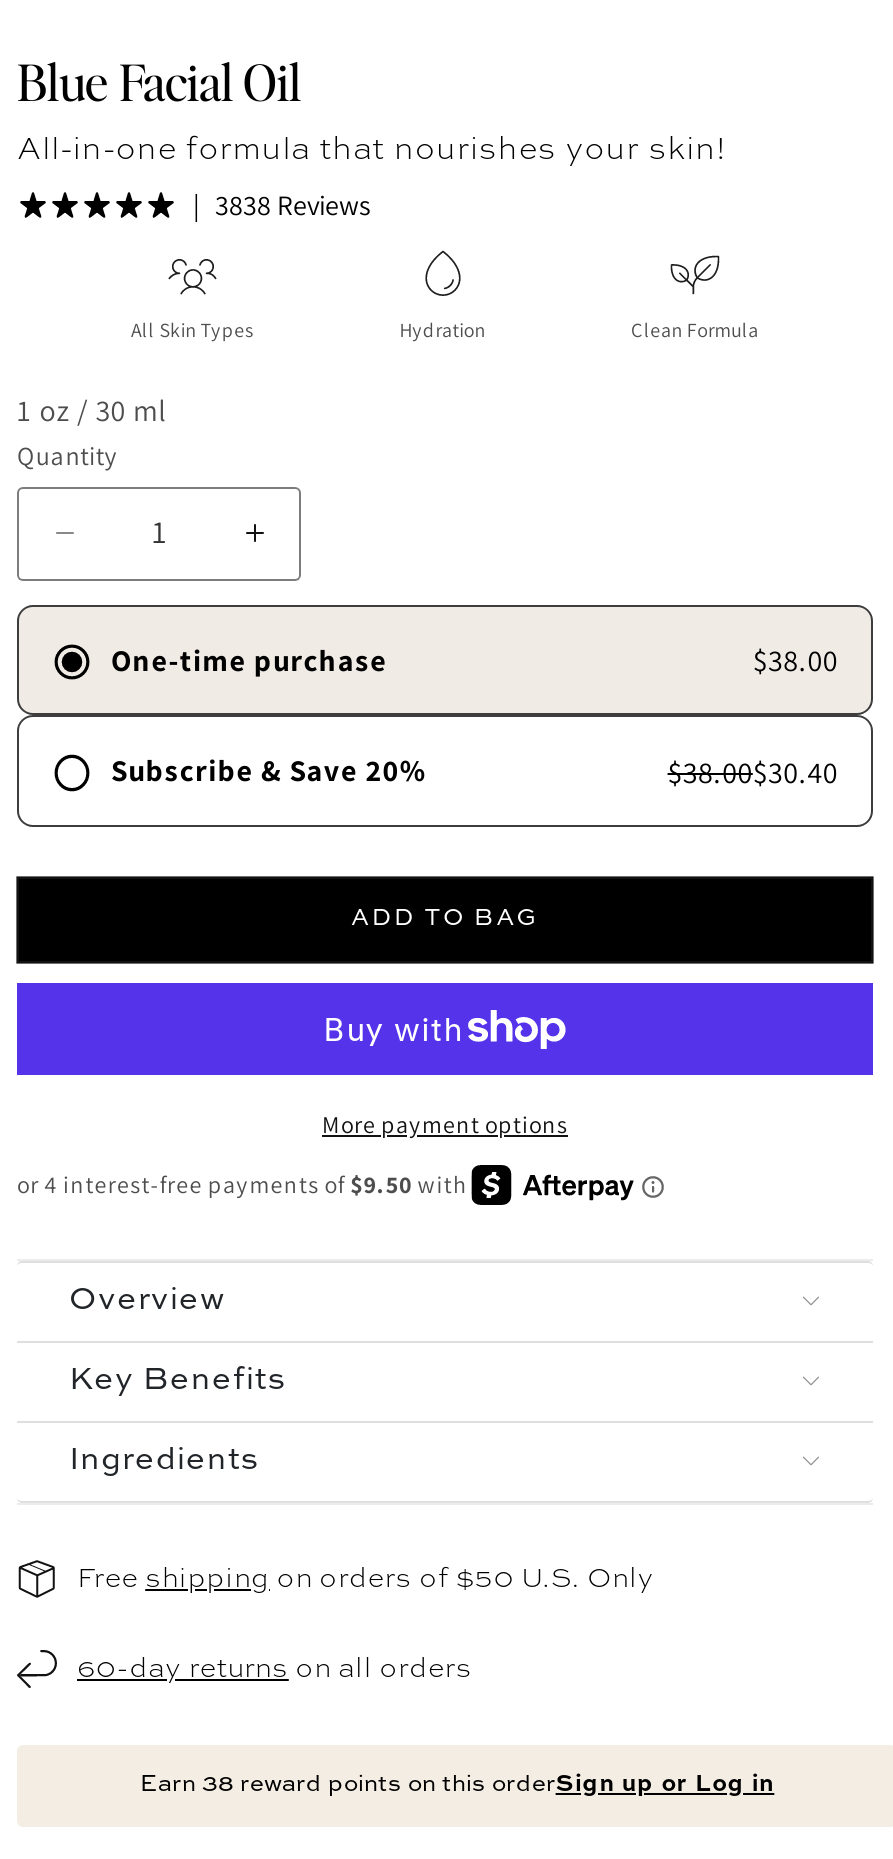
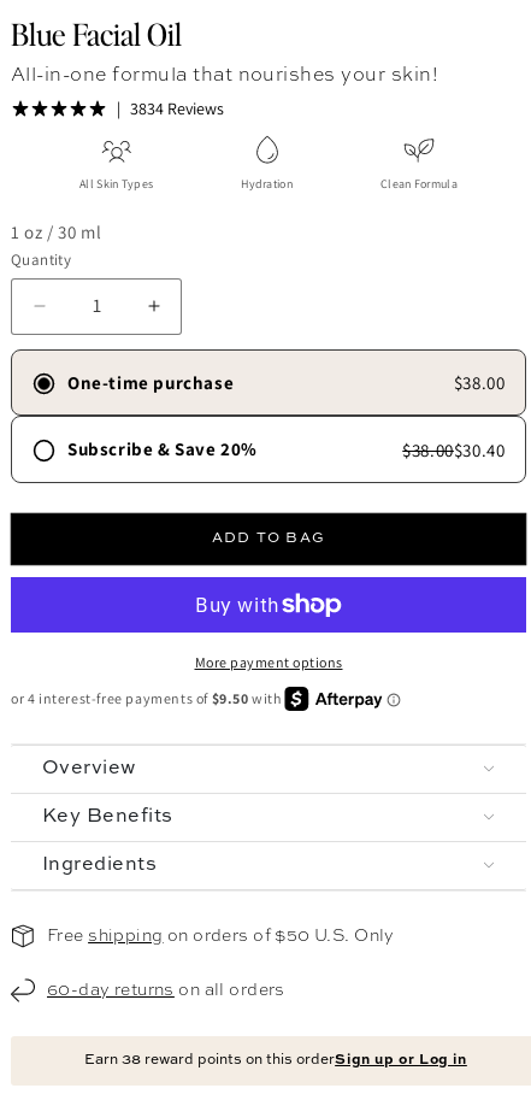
[215,187,371,223] 3838 Reviews -> [130,97,224,119] 3834 Reviews

